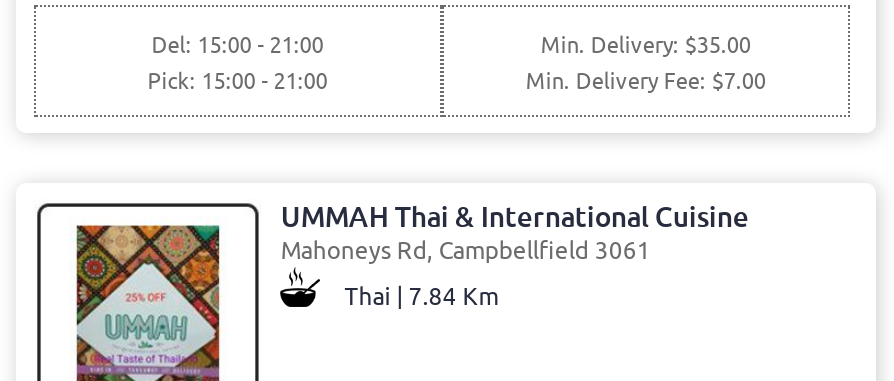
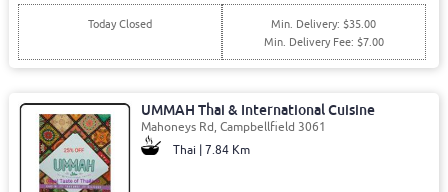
[147,30,327,94] Del: 15:00 - 21:00 | Pick: 15:00 - 21:00 -> [88,16,152,30] Today Closed

